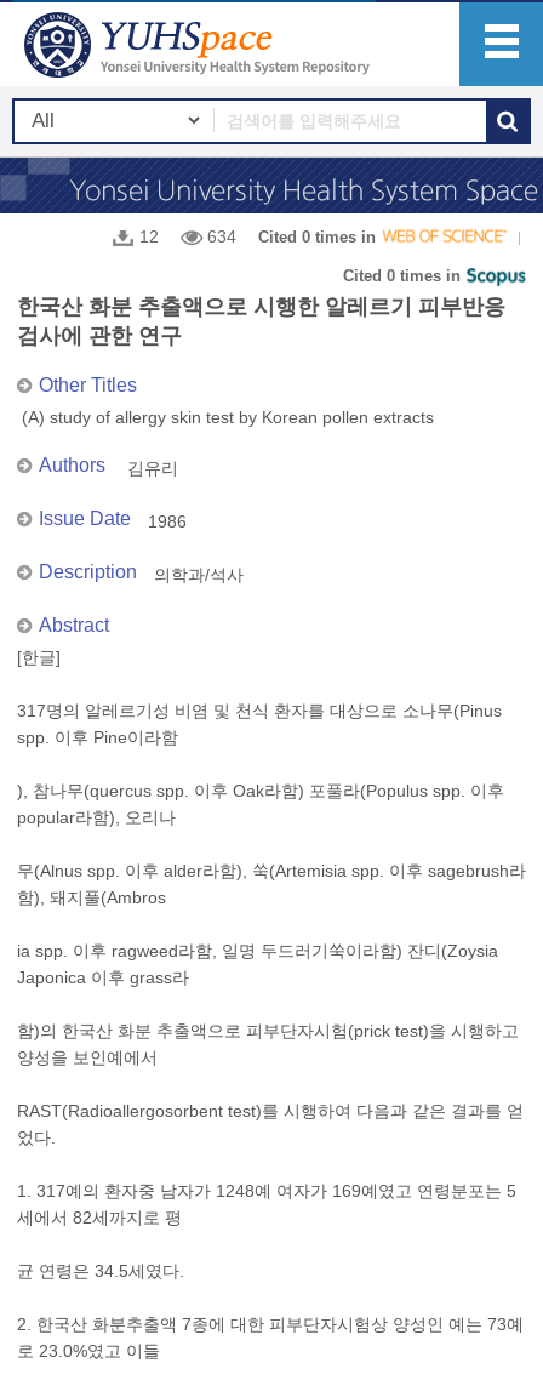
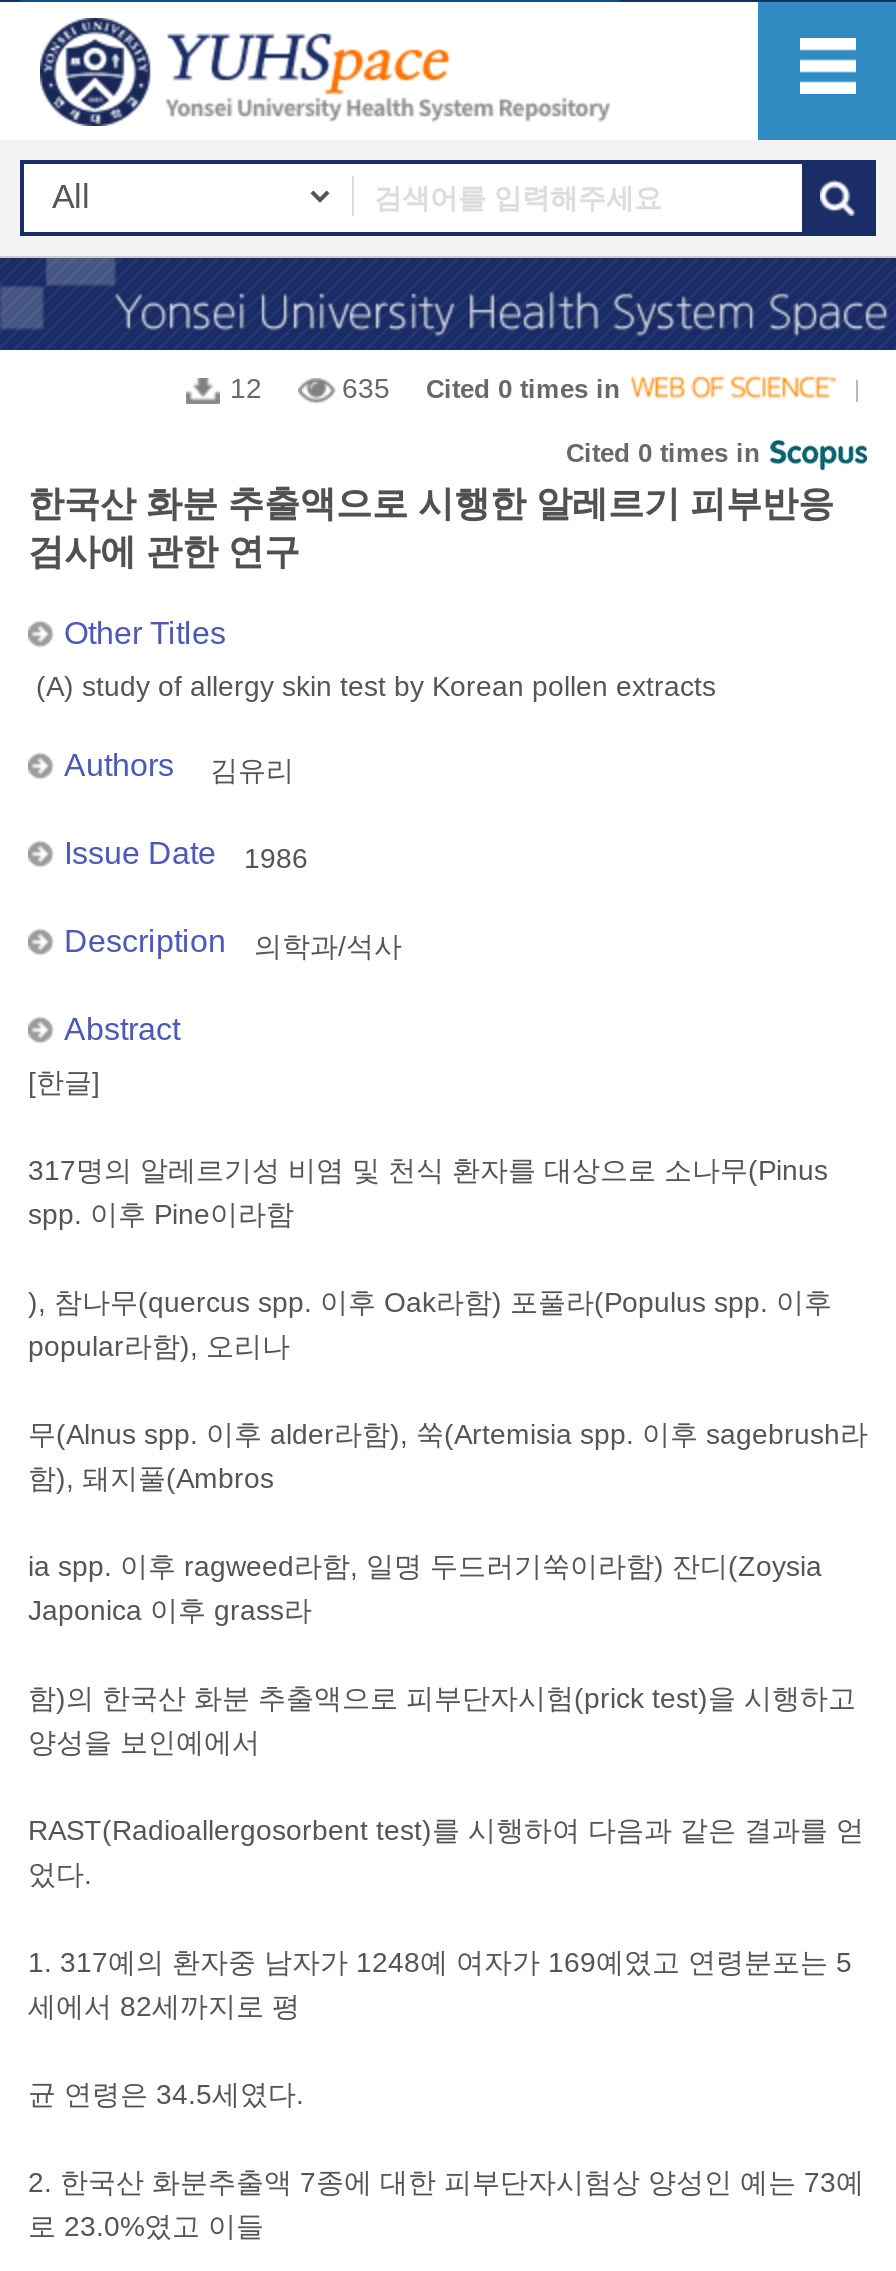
[207,227,381,246] 634 Cited 0 times in -> [342,372,628,404] 635 Cited 0 times in

